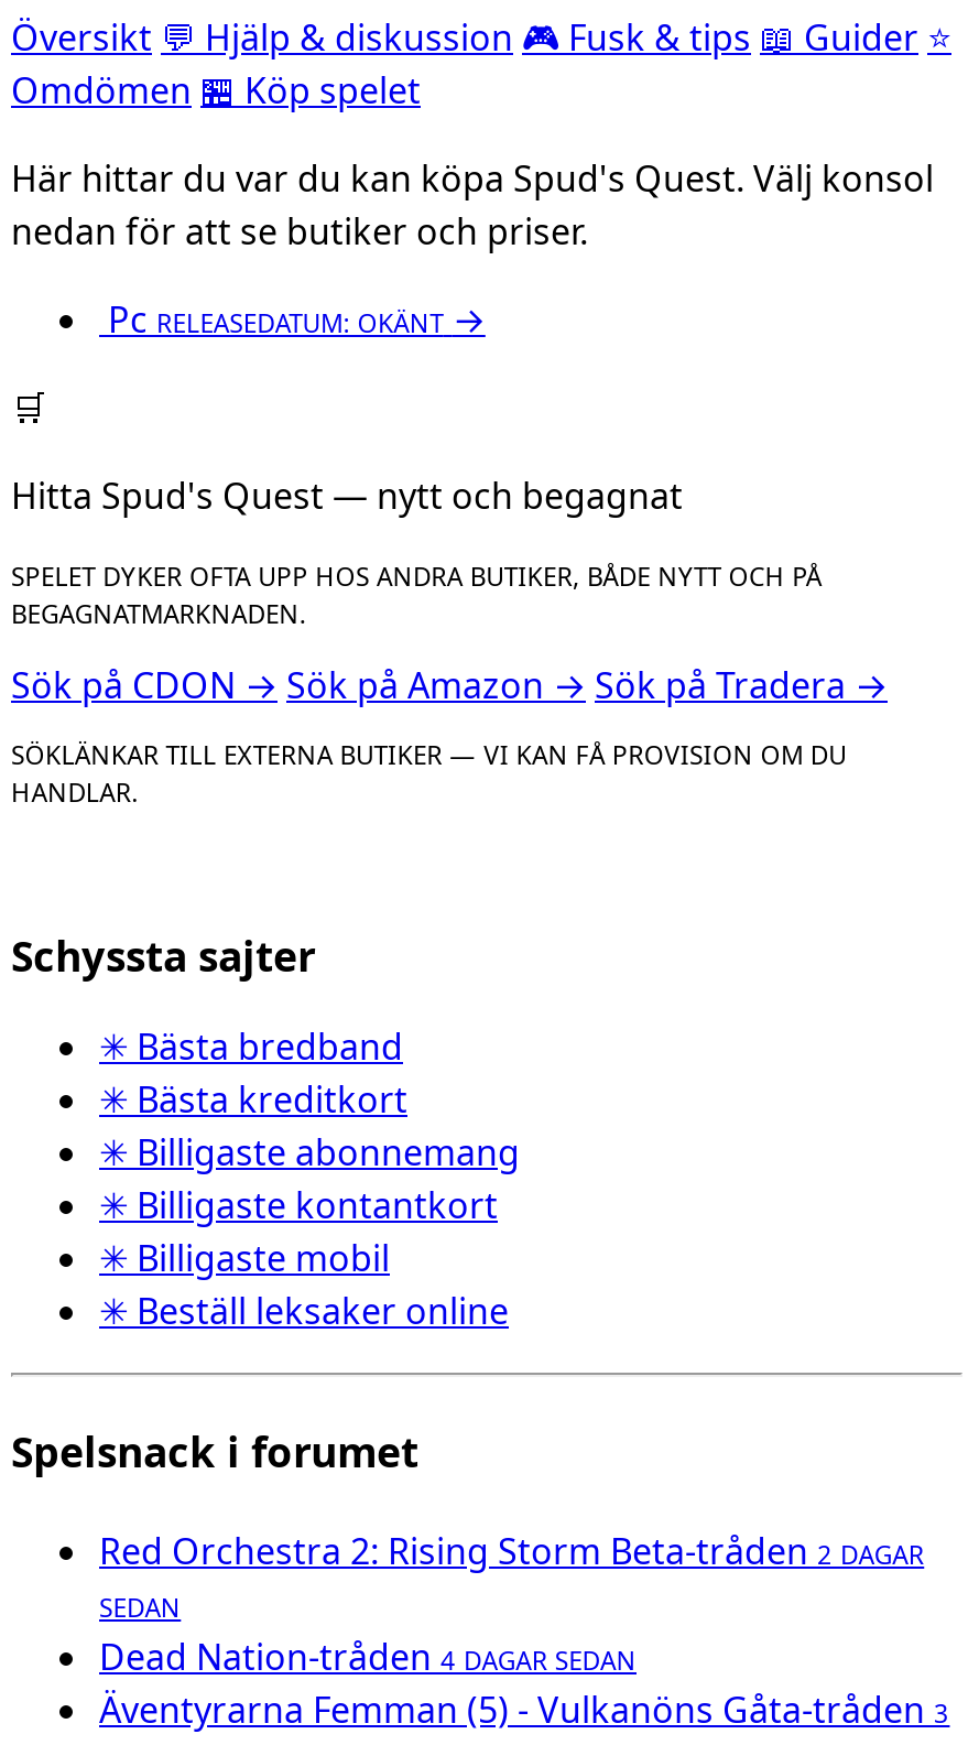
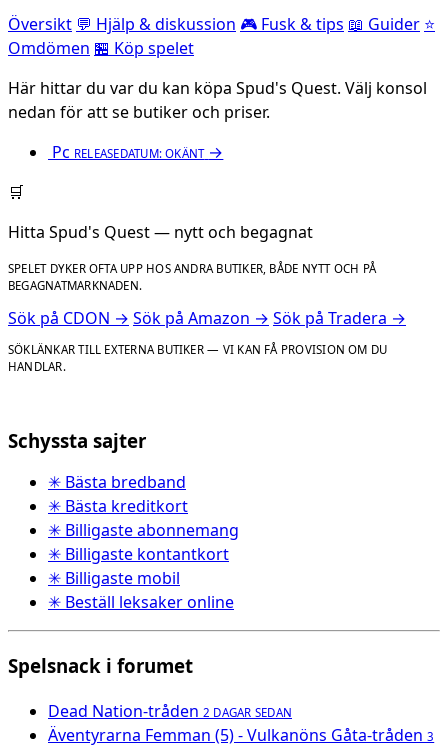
[99,1526,924,1681] Red Orchestra 2: Rising Storm Beta-tråden 2 DAGAR | SEDAN | Dead Nation-tråden 4 DAGAR SEDAN -> [48,700,292,722] Dead Nation-tråden 2 DAGAR SEDAN

